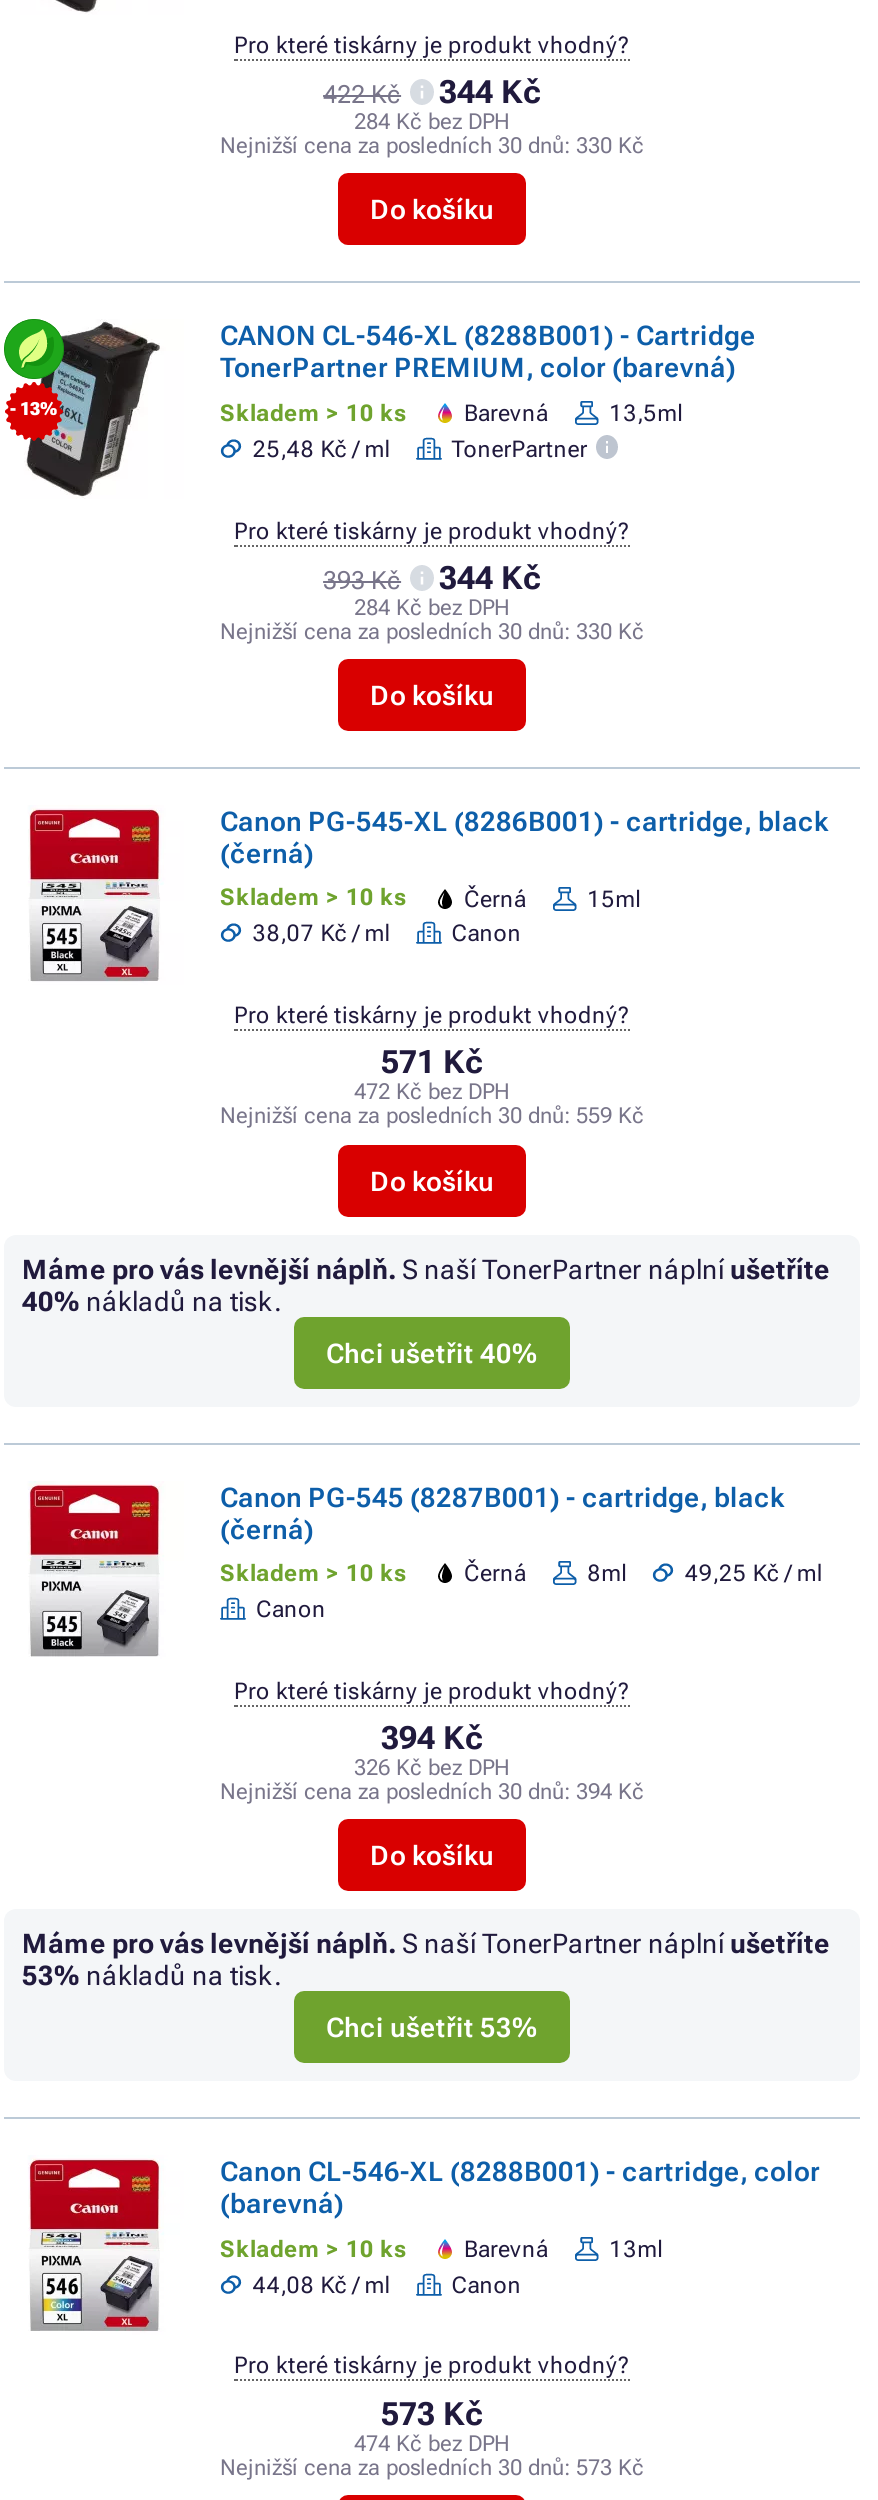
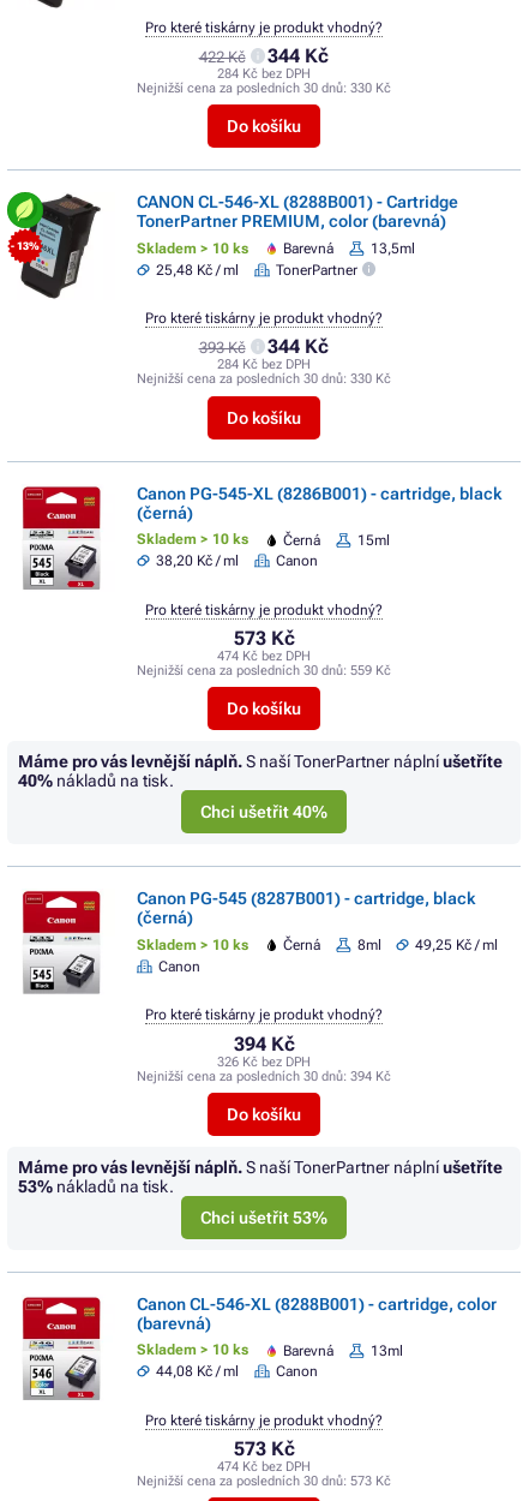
[252,920,390,948] 38,07 Kč / ml -> [156,552,239,569] 38,20 Kč / ml
[381,1044,483,1082] 571 Kč -> [233,627,294,650] 573 Kč
[354,1080,510,1106] 472 Kč bez DPH -> [217,648,311,664] 474 Kč bez DPH

